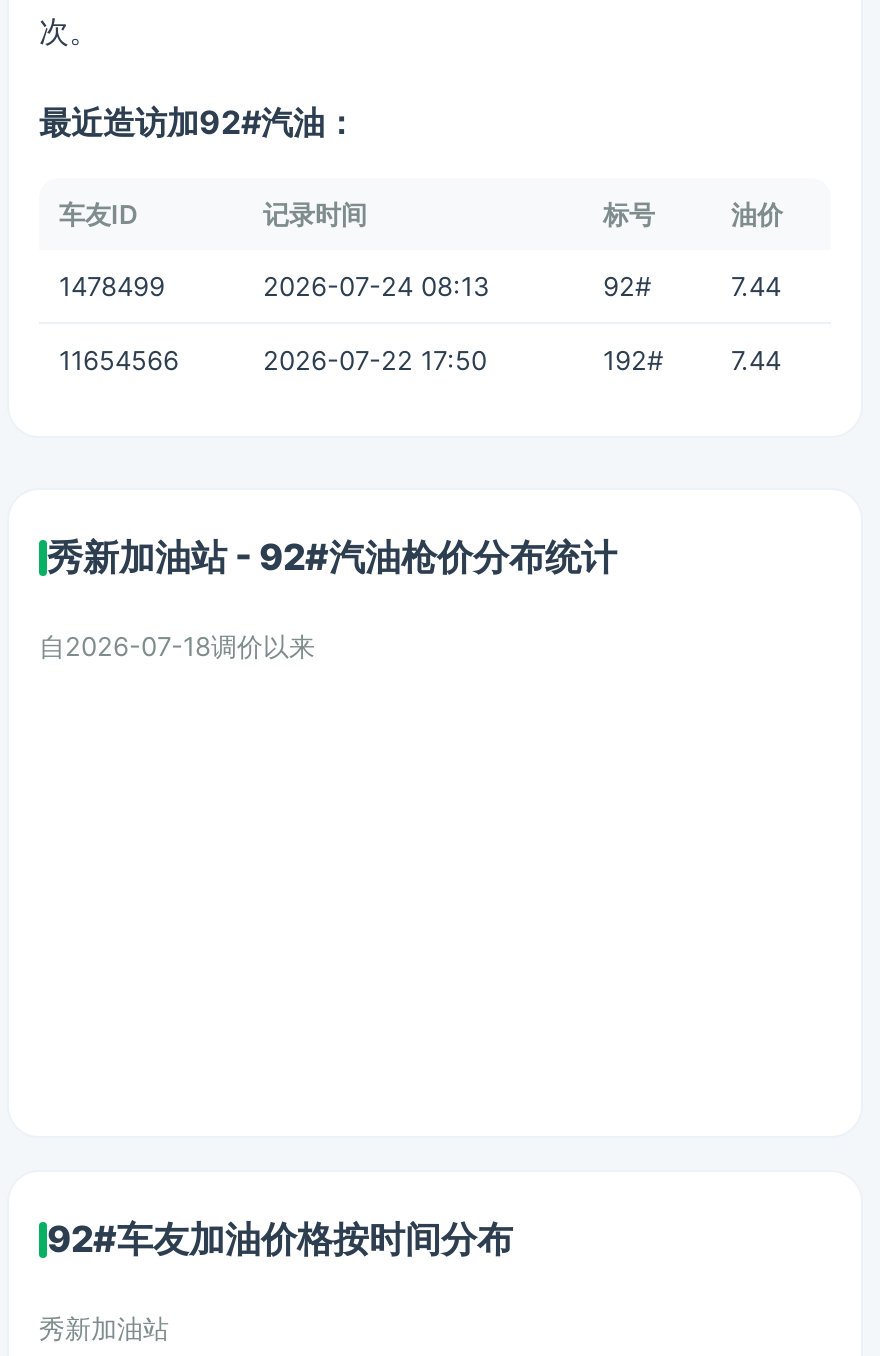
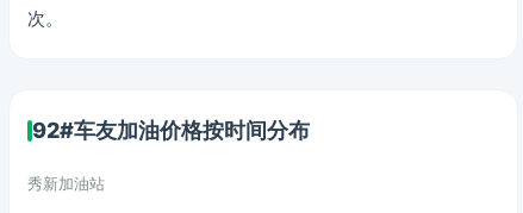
[39,102,783,376] 最近造访加92#汽油： | 车友ID | 记录时间 | 标号 | 油价 | 1478499 | 2026-07-24 08:13 | 92# | 7.44 | 11654566 | 2026-07-22 17:50 | 192# | 7.44 -> none
[39,536,617,662] 秀新加油站 - 92#汽油枪价分布统计 | 自2026-07-18调价以来 -> none

